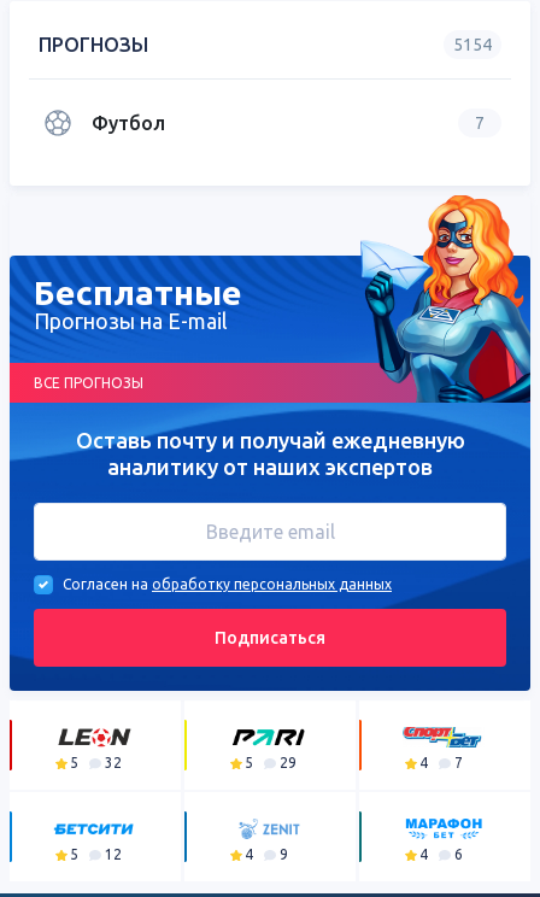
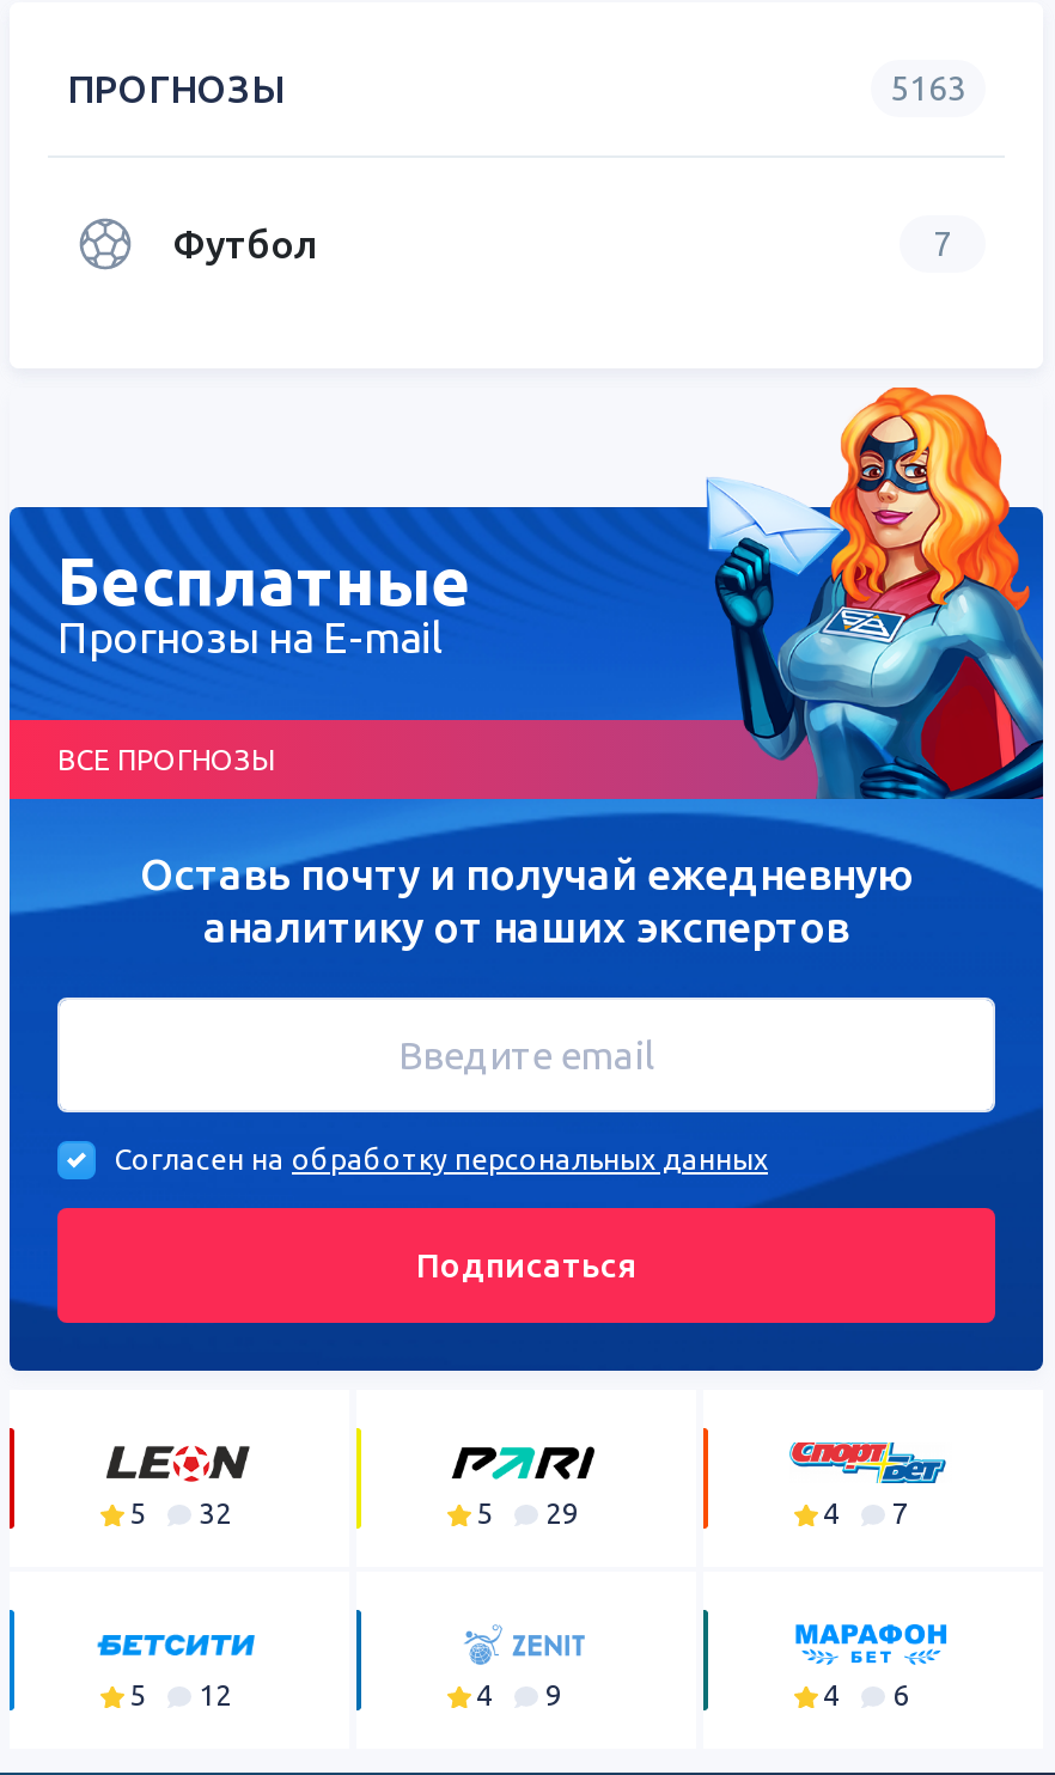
[453,35,492,55] 5154 -> [890,70,966,109] 5163

